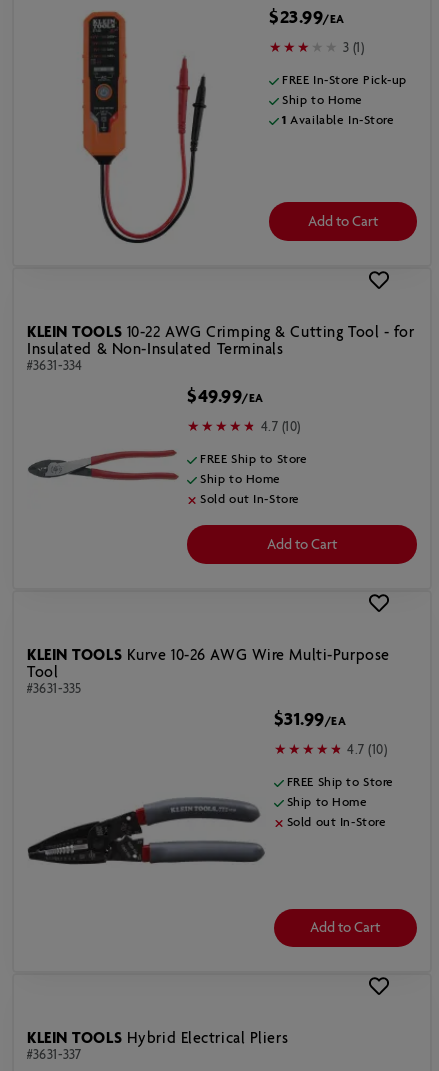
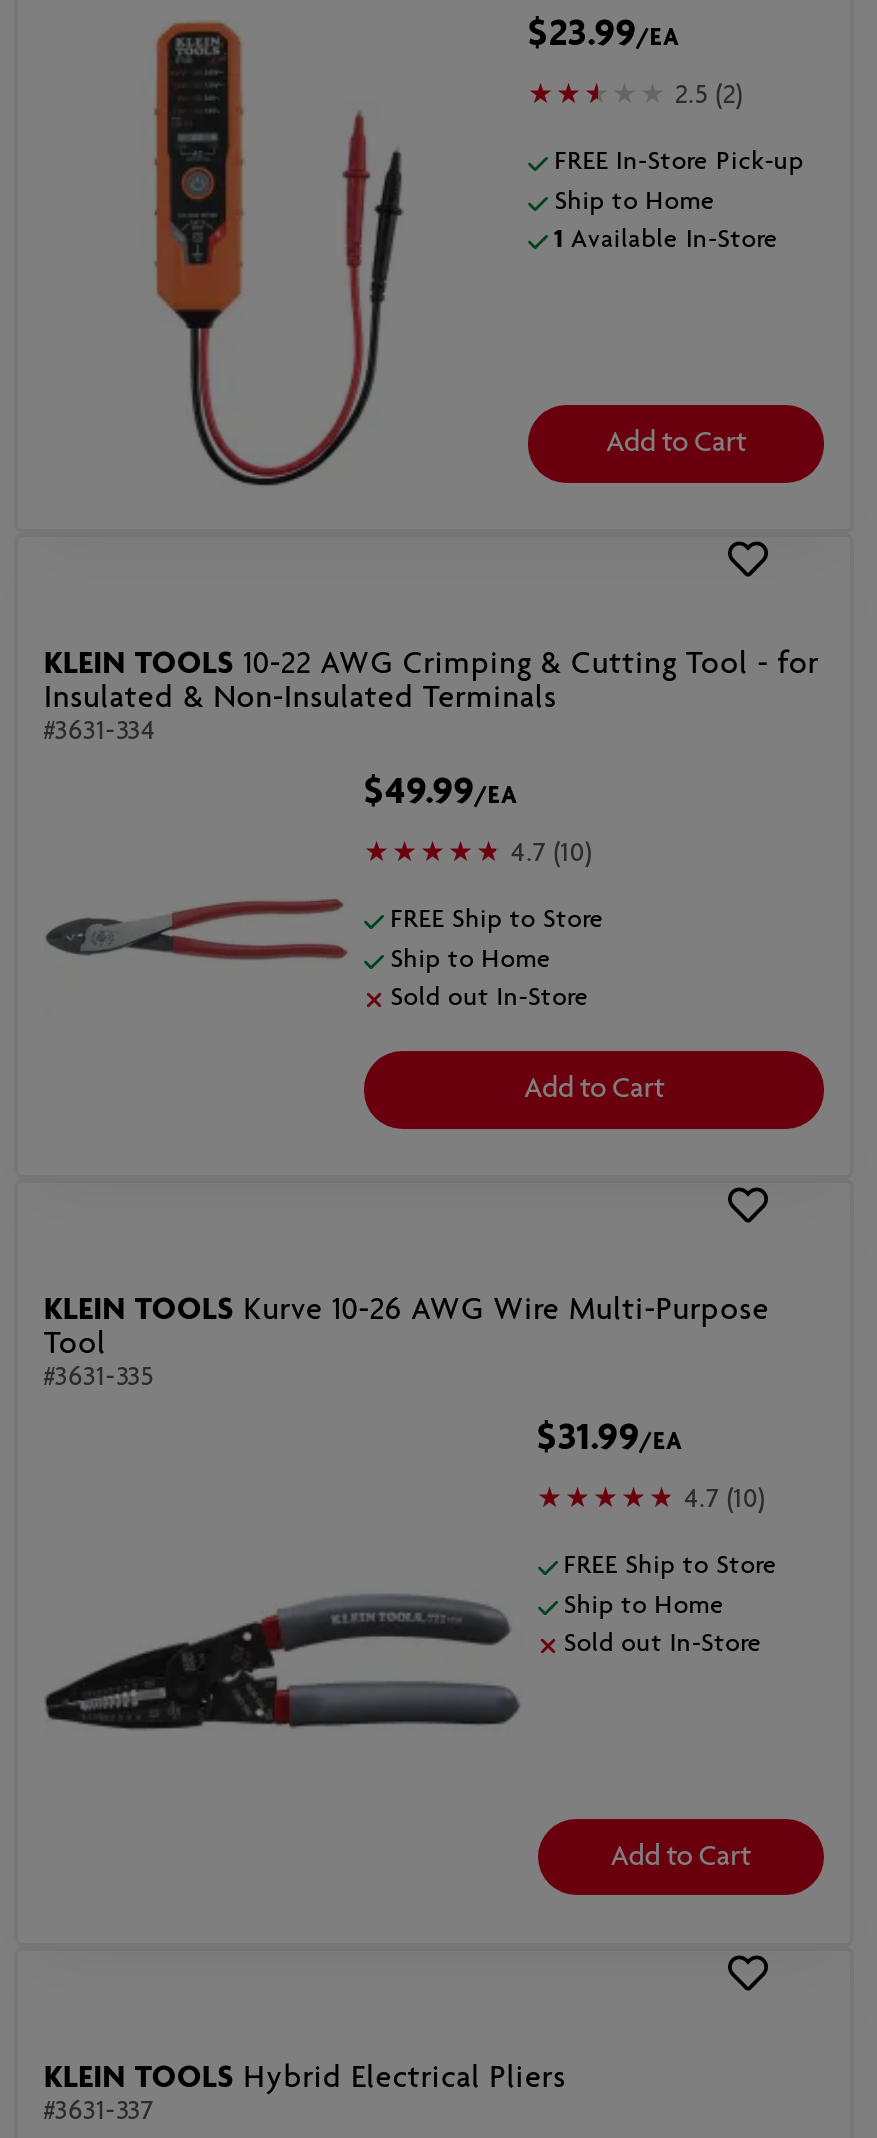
[339,40,364,57] 3 (1) -> [668,80,743,114] 2.5 (2)

